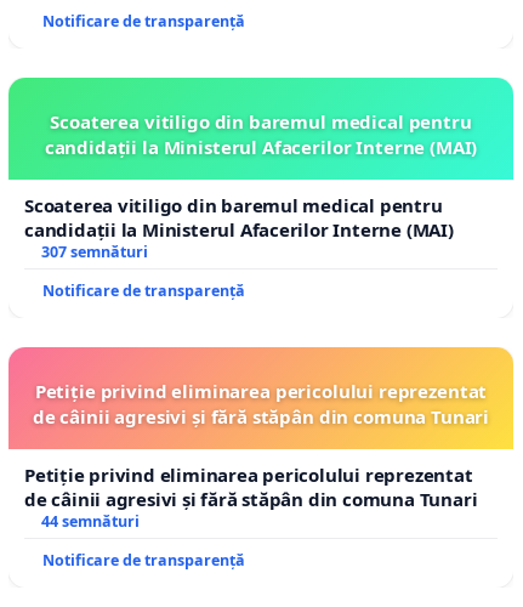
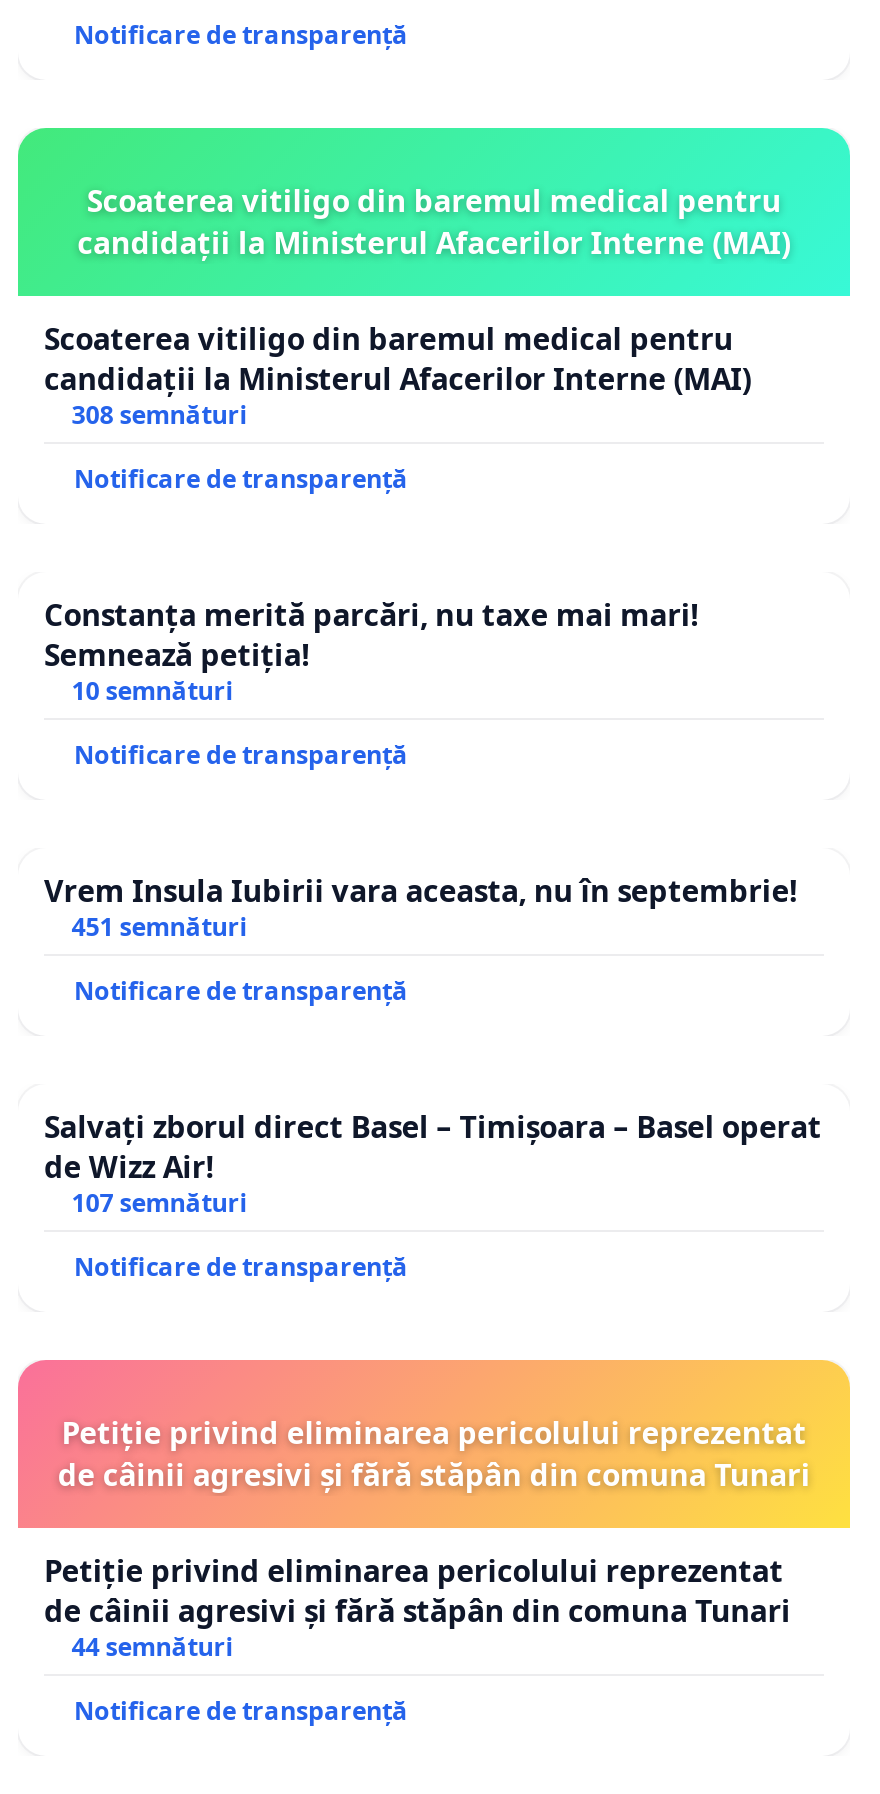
[41,242,148,263] 307 semnături -> [44,399,821,1221] 308 semnături | Notificare de transparență | Constanța merită parcări, nu taxe mai mari! | Semnează petiția! | 10 semnături | Notificare de transparență | Vrem Insula Iubirii vara aceasta, nu în septembrie! | 451 semnături | Notificare de transparență | Salvați zborul direct Basel – Timișoara – Basel operat | de Wizz Air! | 107 semnături

